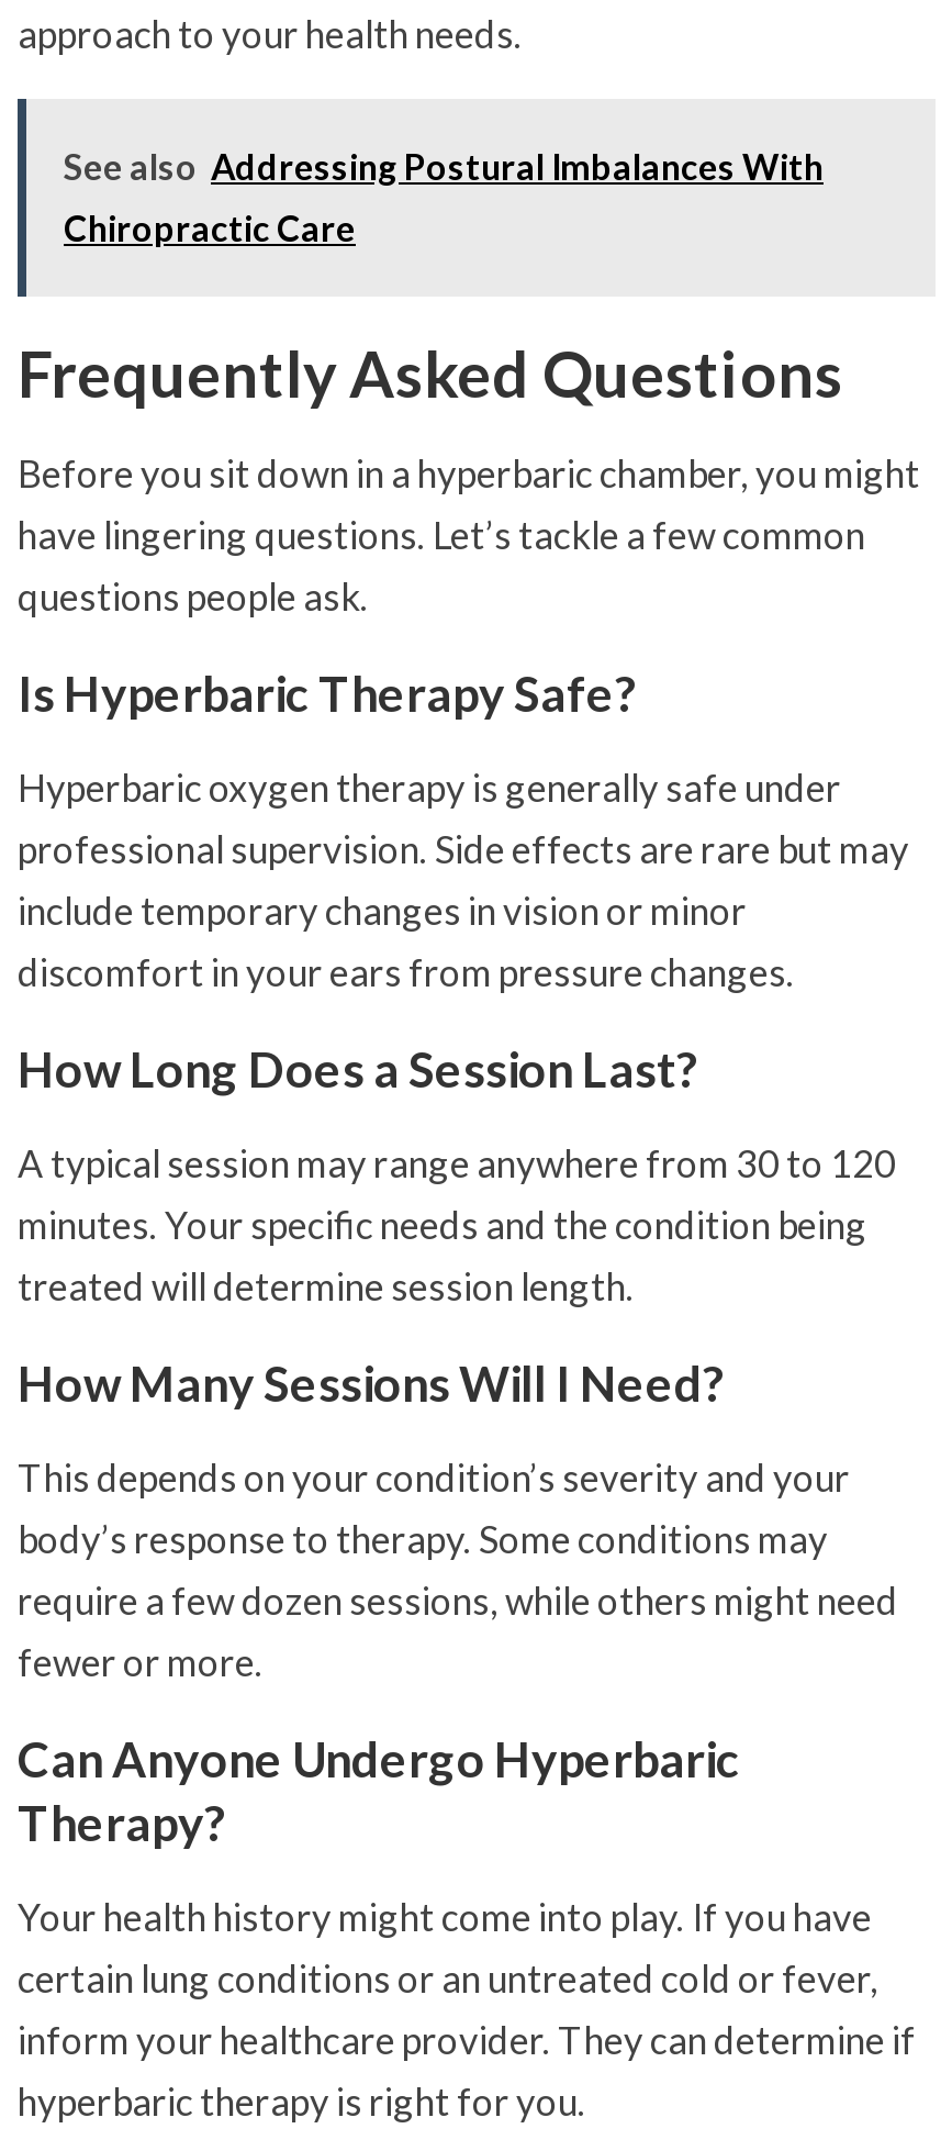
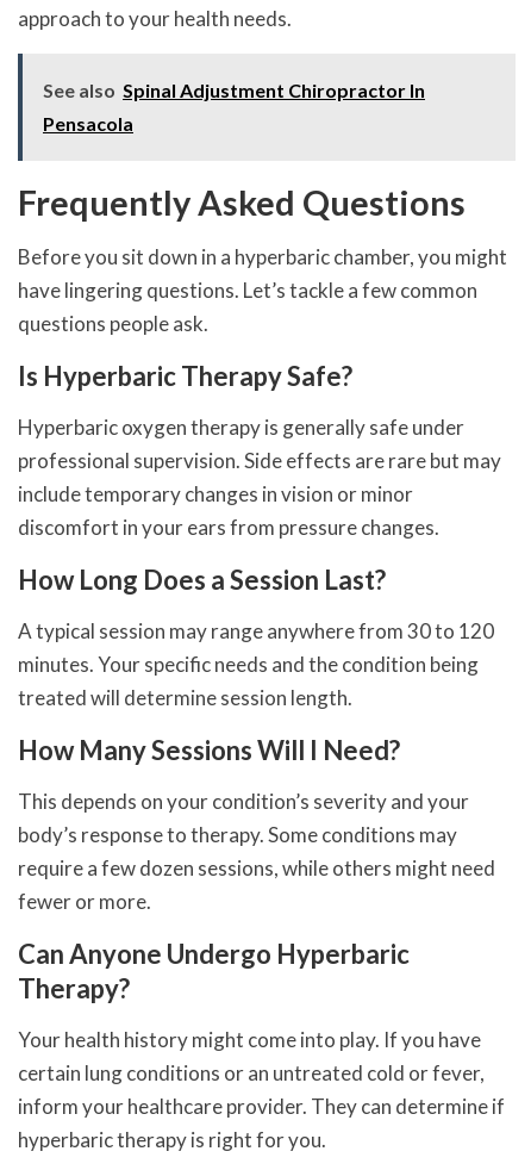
[64,145,824,187] See also Addressing Postural Imbalances With -> [43,79,425,101] See also Spinal Adjustment Chiropractor In
[64,207,356,248] Chiropractic Care -> [43,112,133,135] Pensacola

